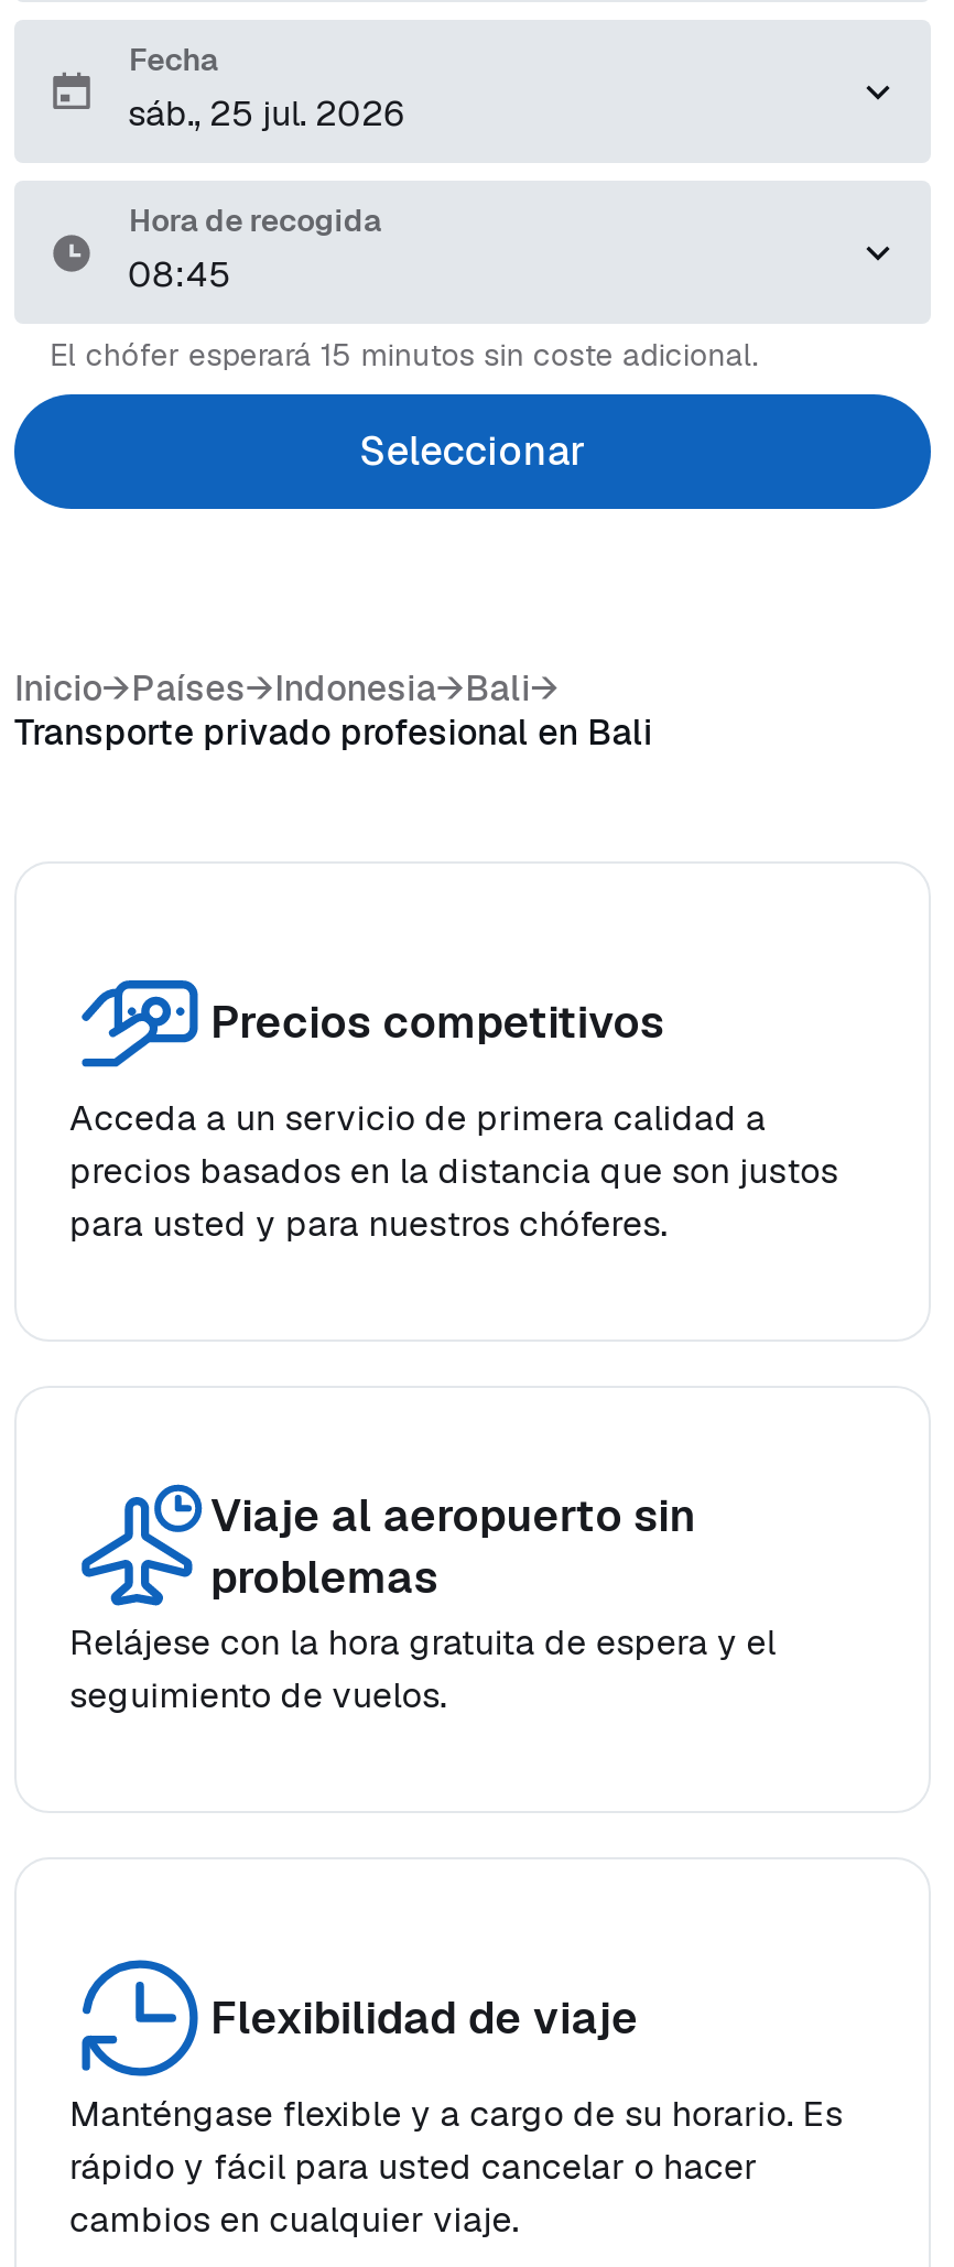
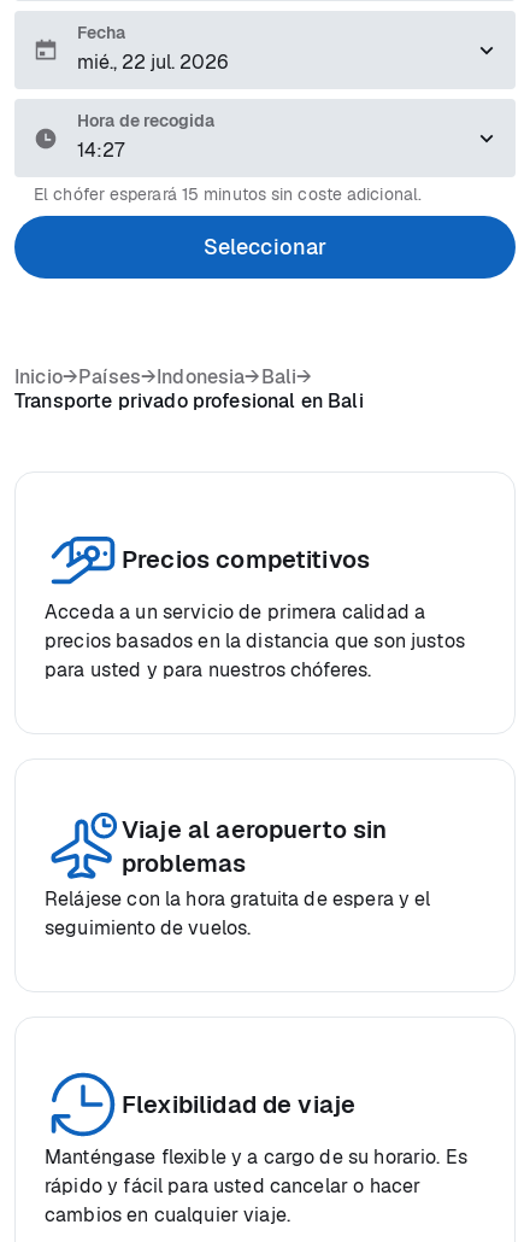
[128,250,231,296] 08:45 -> [76,137,124,162] 14:27

